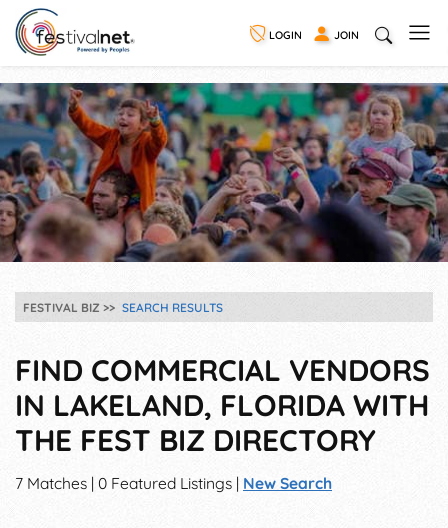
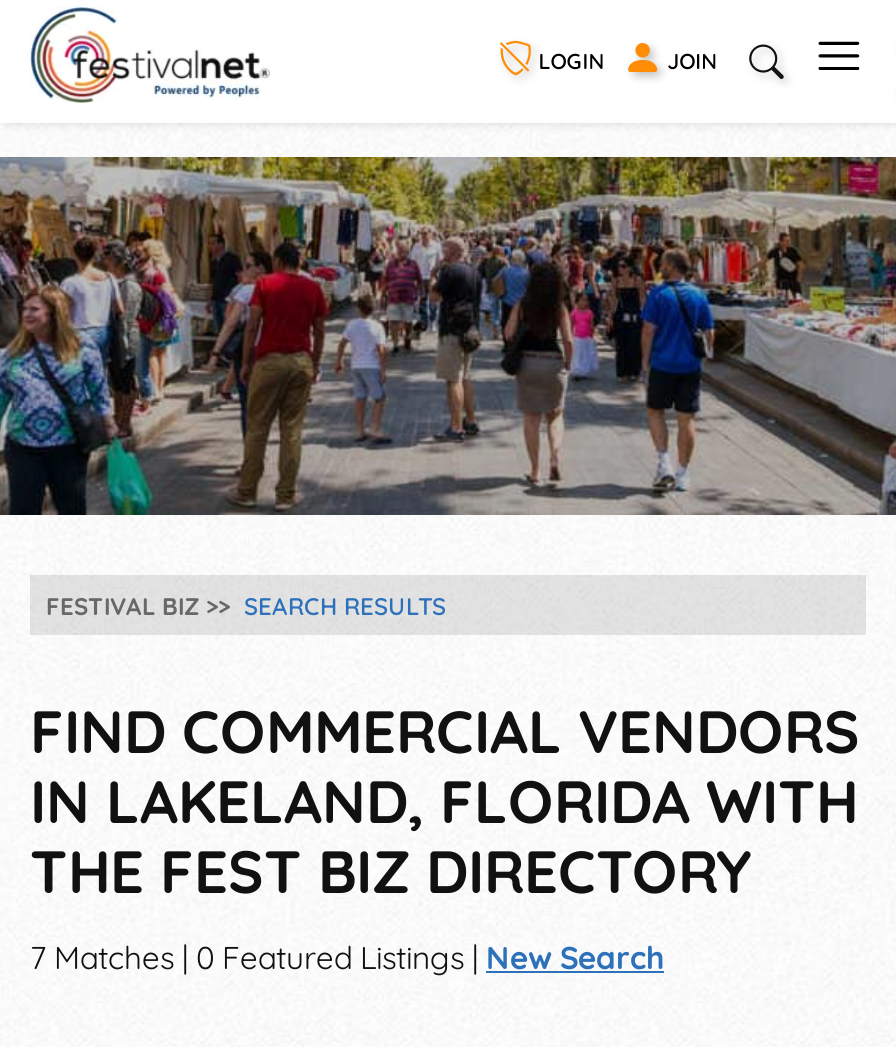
[3,82,445,263] [image] -> [6,155,890,517] [image]

